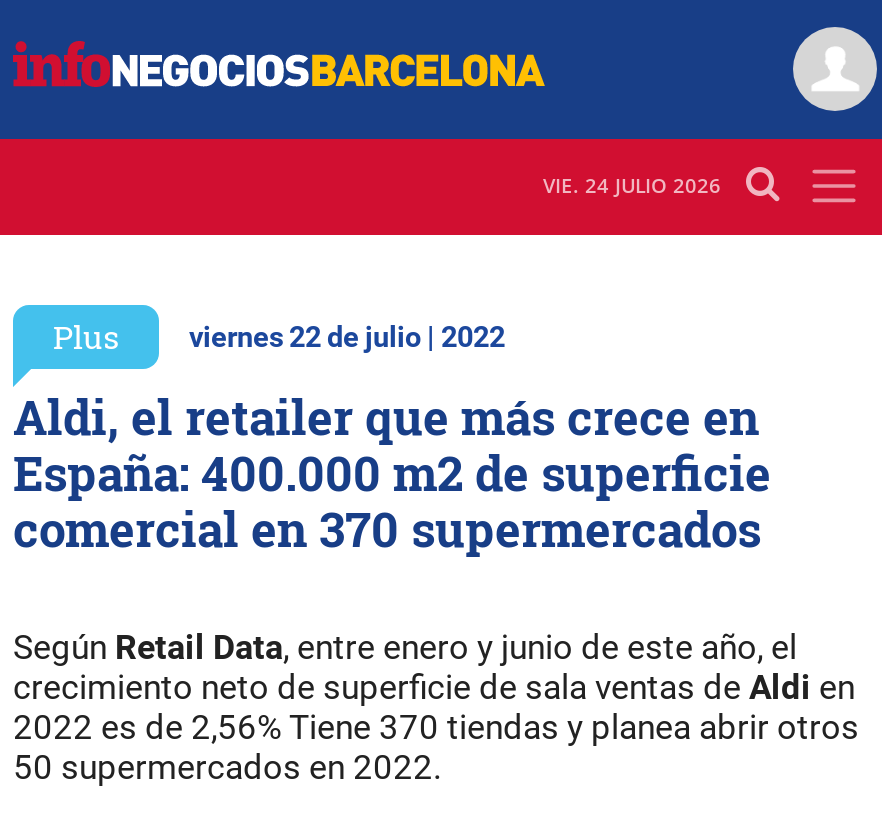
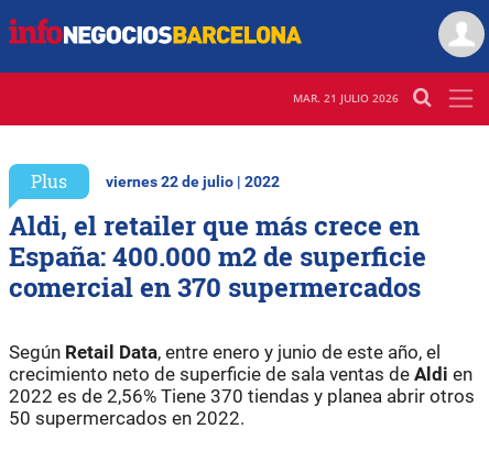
[543,172,721,200] VIE. 24 JULIO 2026 -> [293,91,399,106] MAR. 21 JULIO 2026

